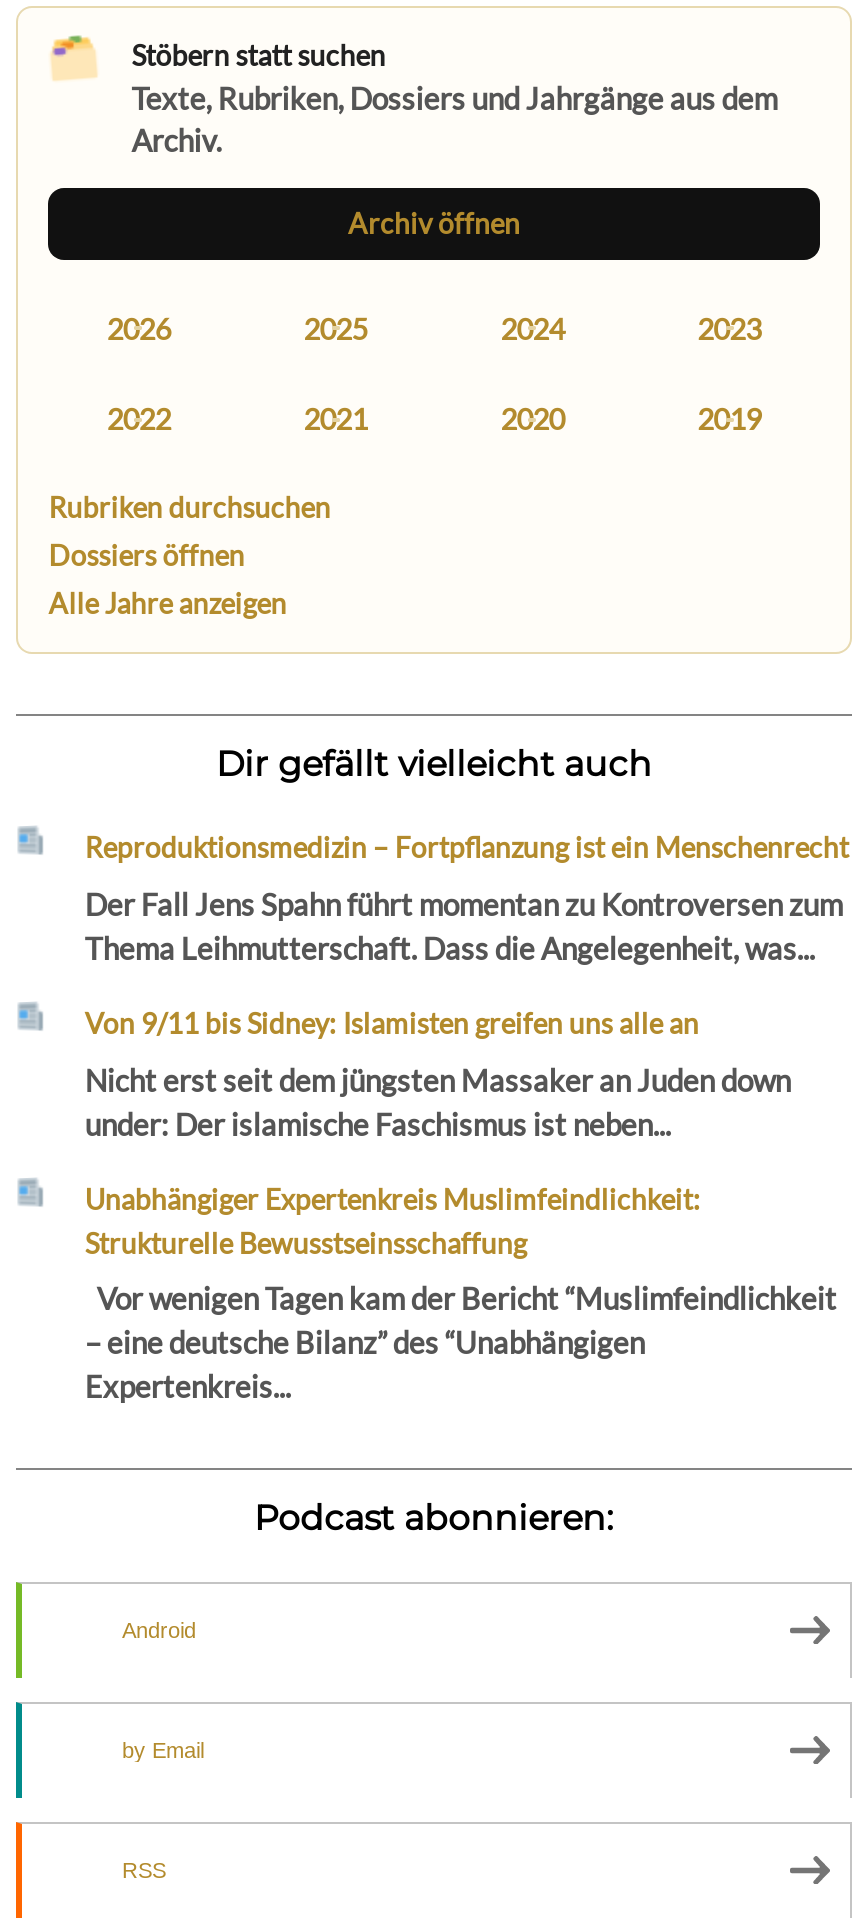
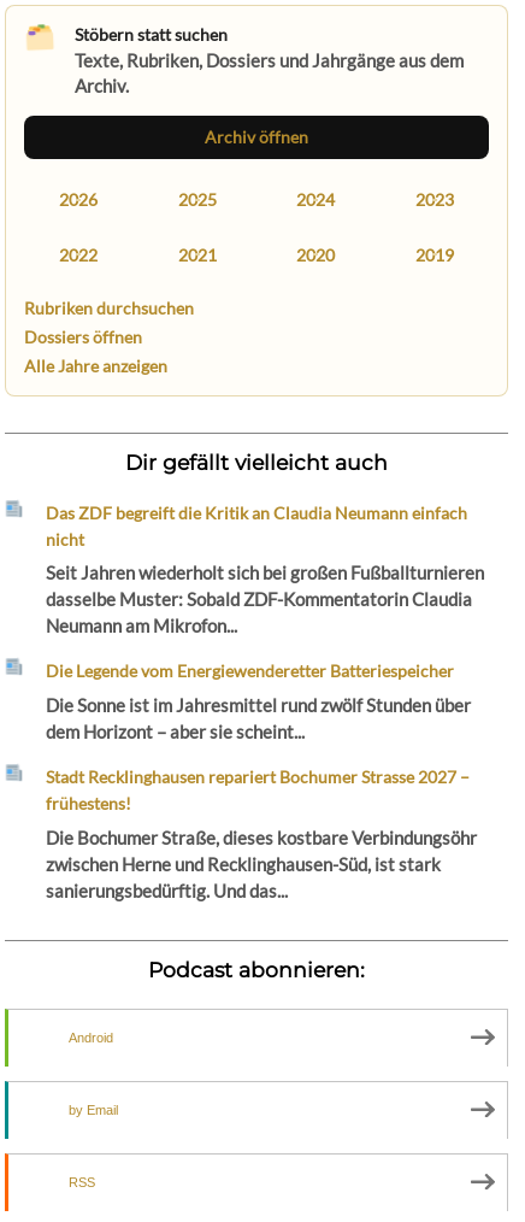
[85,831,849,865] Reproduktionsmedizin – Fortpflanzung ist ein Menschenrecht -> [46,502,468,549] Das ZDF begreift die Kritik an Claudia Neumann einfach | nicht
[85,886,843,966] Der Fall Jens Spahn führt momentan zu Kontroversen zum | Thema Leihmutterschaft. Dass die Angelegenheit, was... -> [46,562,485,637] Seit Jahren wiederholt sich bei großen Fußballturnieren | dasselbe Muster: Sobald ZDF-Kommentatorin Claudia | Neumann am Mikrofon...
[85,1006,699,1040] Von 9/11 bis Sidney: Islamisten greifen uns alle an -> [46,661,454,681] Die Legende vom Energiewenderetter Batteriespeicher
[85,1061,791,1141] Nicht erst seit dem jüngsten Massaker an Juden down | under: Der islamische Faschismus ist neben... -> [46,694,471,742] Die Sonne ist im Jahresmittel rund zwölf Stunden über | dem Horizont – aber sie scheint...
[85,1181,701,1259] Unabhängiger Expertenkreis Muslimfeindlichkeit: | Strukturelle Bewusstseinsschaffung -> [46,766,470,813] Stadt Recklinghausen repariert Bochumer Strasse 2027 – | frühestens!
[85,1280,837,1404] Vor wenigen Tagen kam der Bericht “Muslimfeindlichkeit | – eine deutsche Bilanz” des “Unabhängigen | Expertenkreis... -> [46,826,477,901] Die Bochumer Straße, dieses kostbare Verbindungsöhr | zwischen Herne und Recklinghausen-Süd, ist stark | sanierungsbedürftig. Und das...

